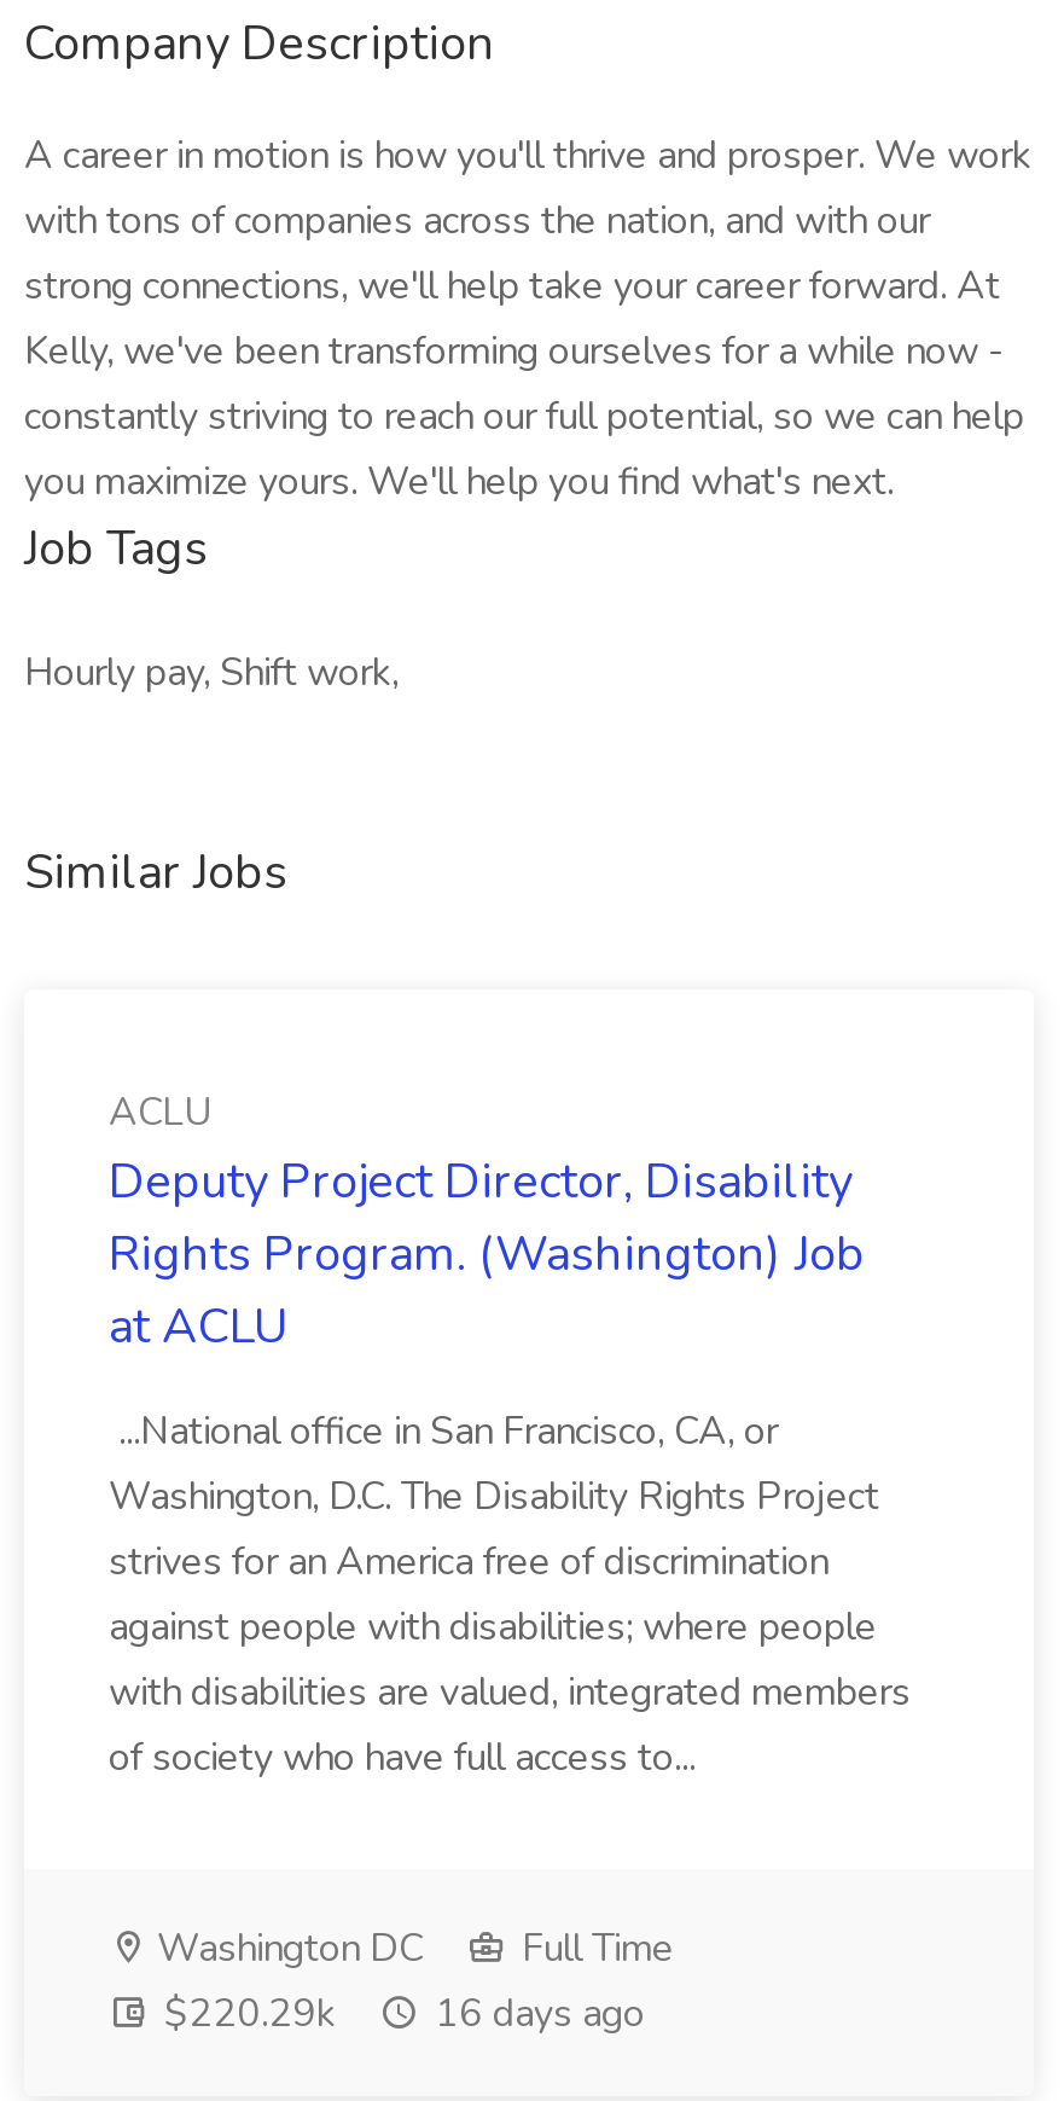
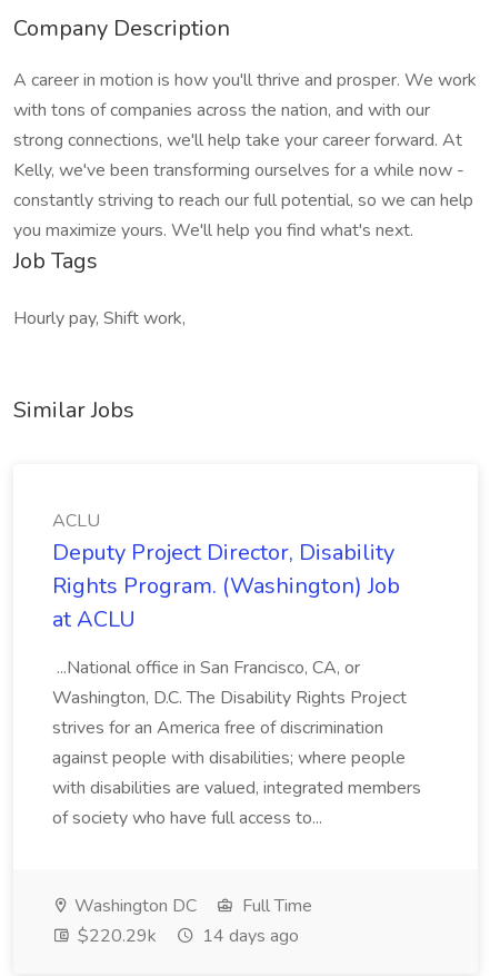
[155,1987,645,2041] $220.29k 16 days ago -> [73,924,299,948] $220.29k 14 days ago

